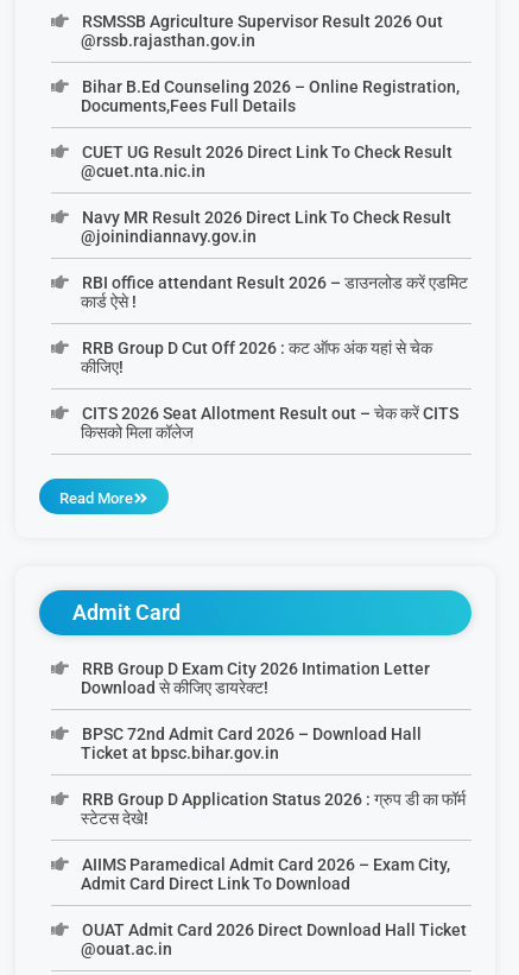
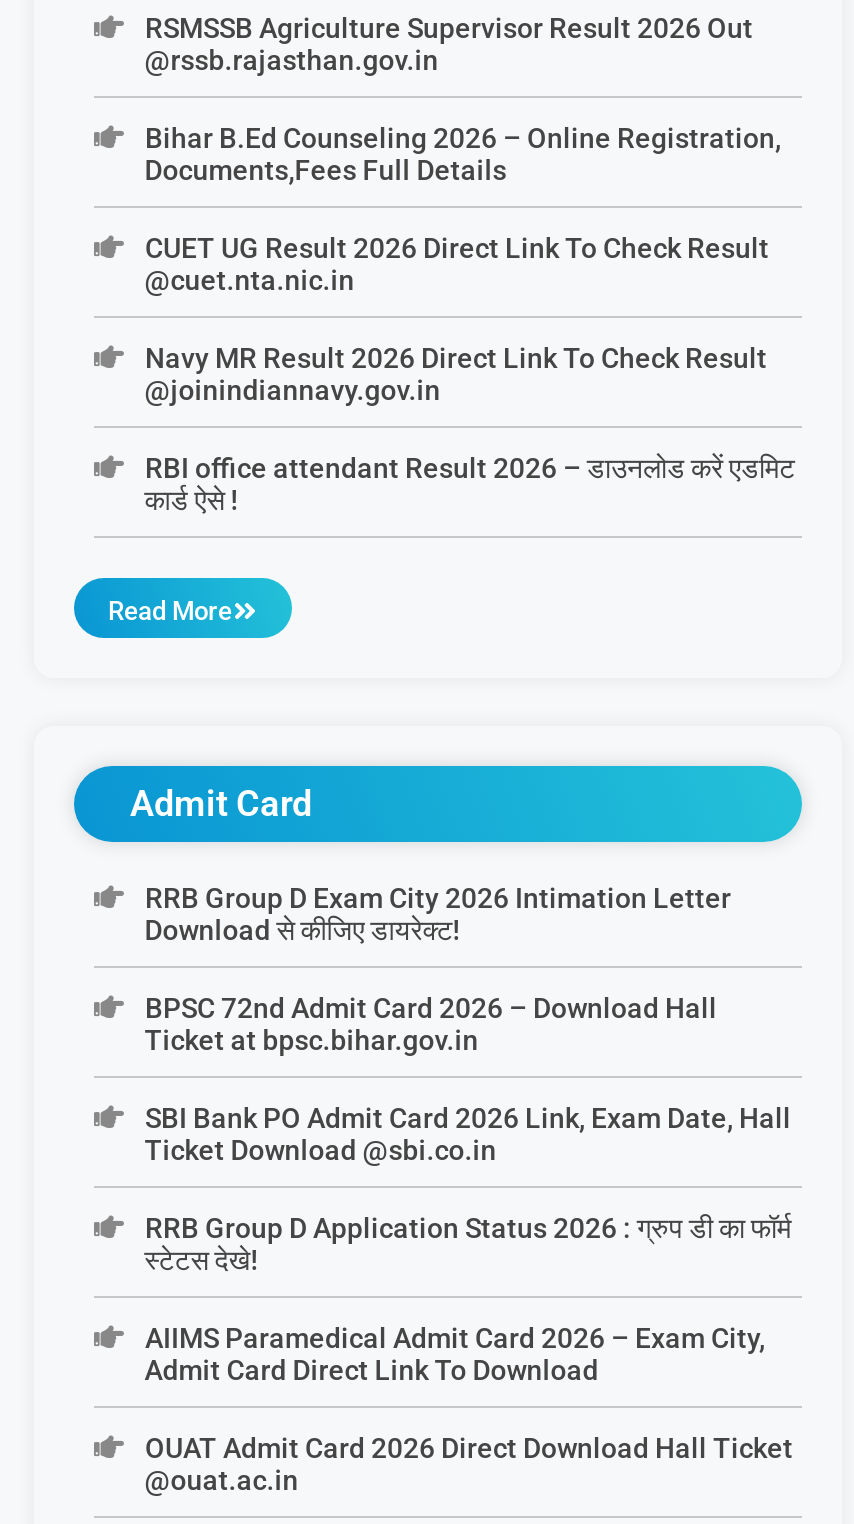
[81,338,458,442] RRB Group D Cut Off 2026 : कट ऑफ अंक यहां से चेक | कीजिए! | CITS 2026 Seat Allotment Result out – चेक करें CITS | किसको मिला कॉलेज -> none
moved [59,489,429,762] -> [108,596,731,1056]: Read More | Admit Card | RRB Group D Exam City 2026 Intimation Letter | Download से कीजिए डायरेक्ट! | BPSC 72nd Admit Card 2026 – Download Hall | Ticket at bpsc.bihar.gov.in
none -> [144,1102,791,1166] SBI Bank PO Admit Card 2026 Link, Exam Date, Hall | Ticket Download @sbi.co.in

